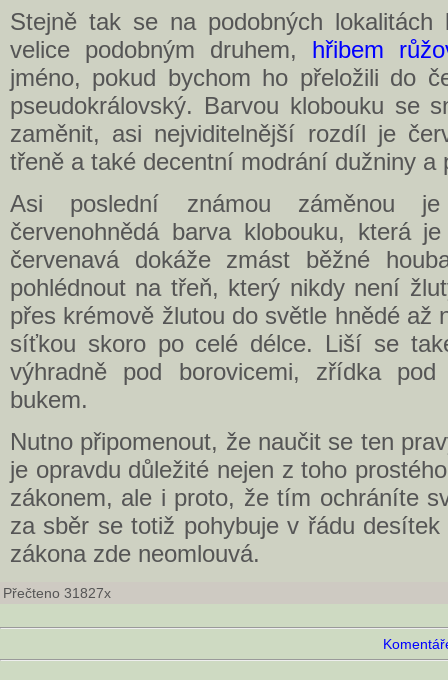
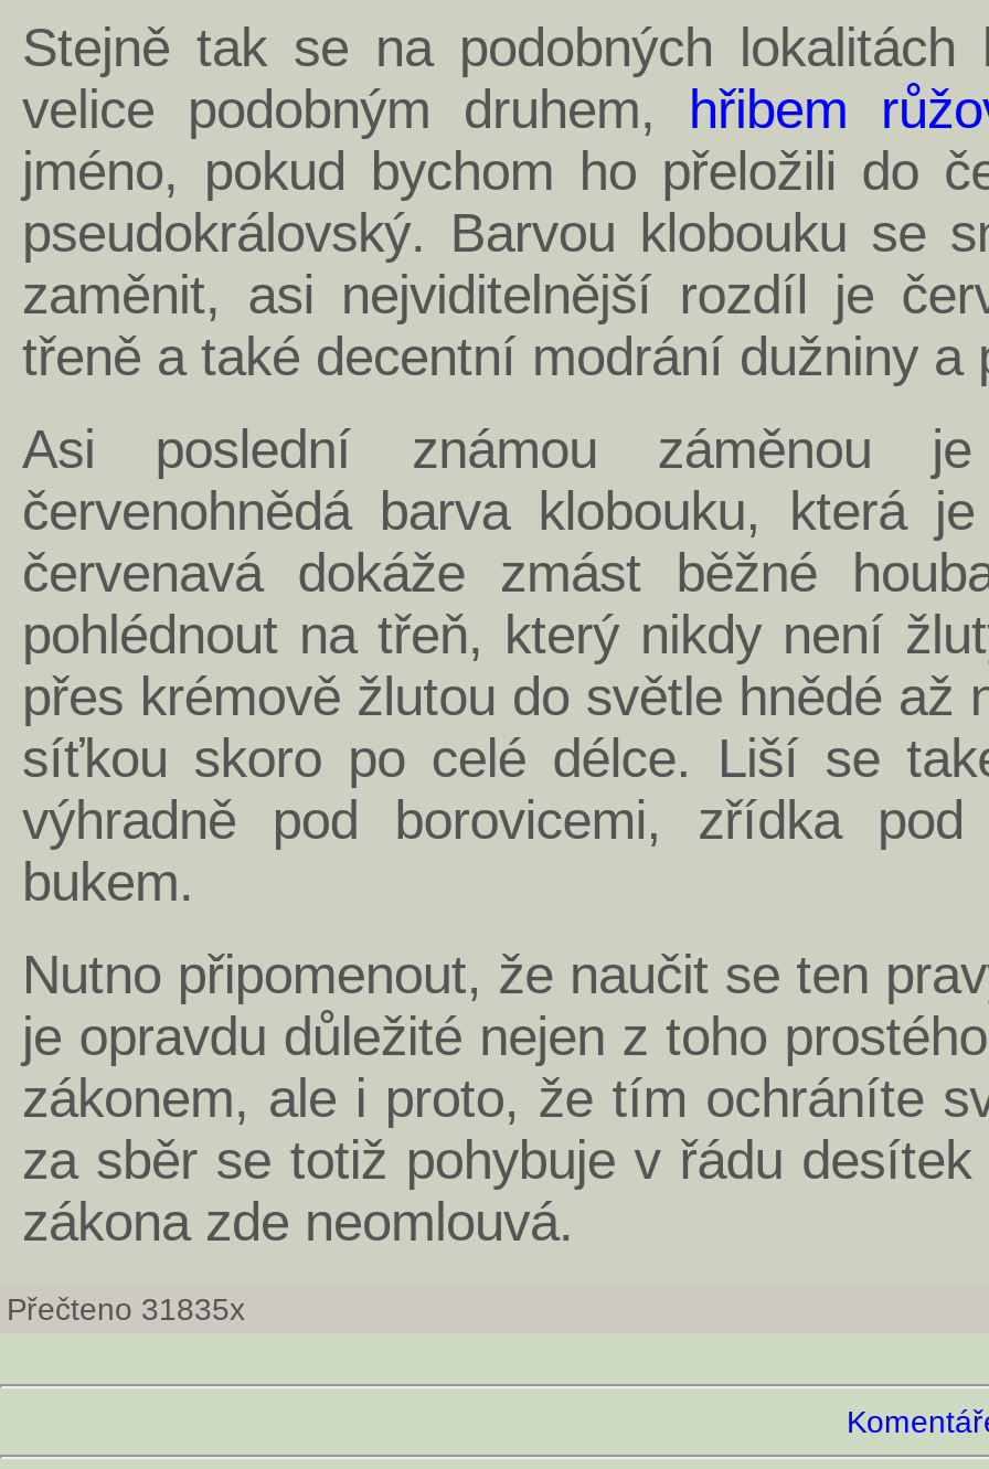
[3,585,111,601] Přečteno 31827x -> [7,1291,245,1327] Přečteno 31835x

